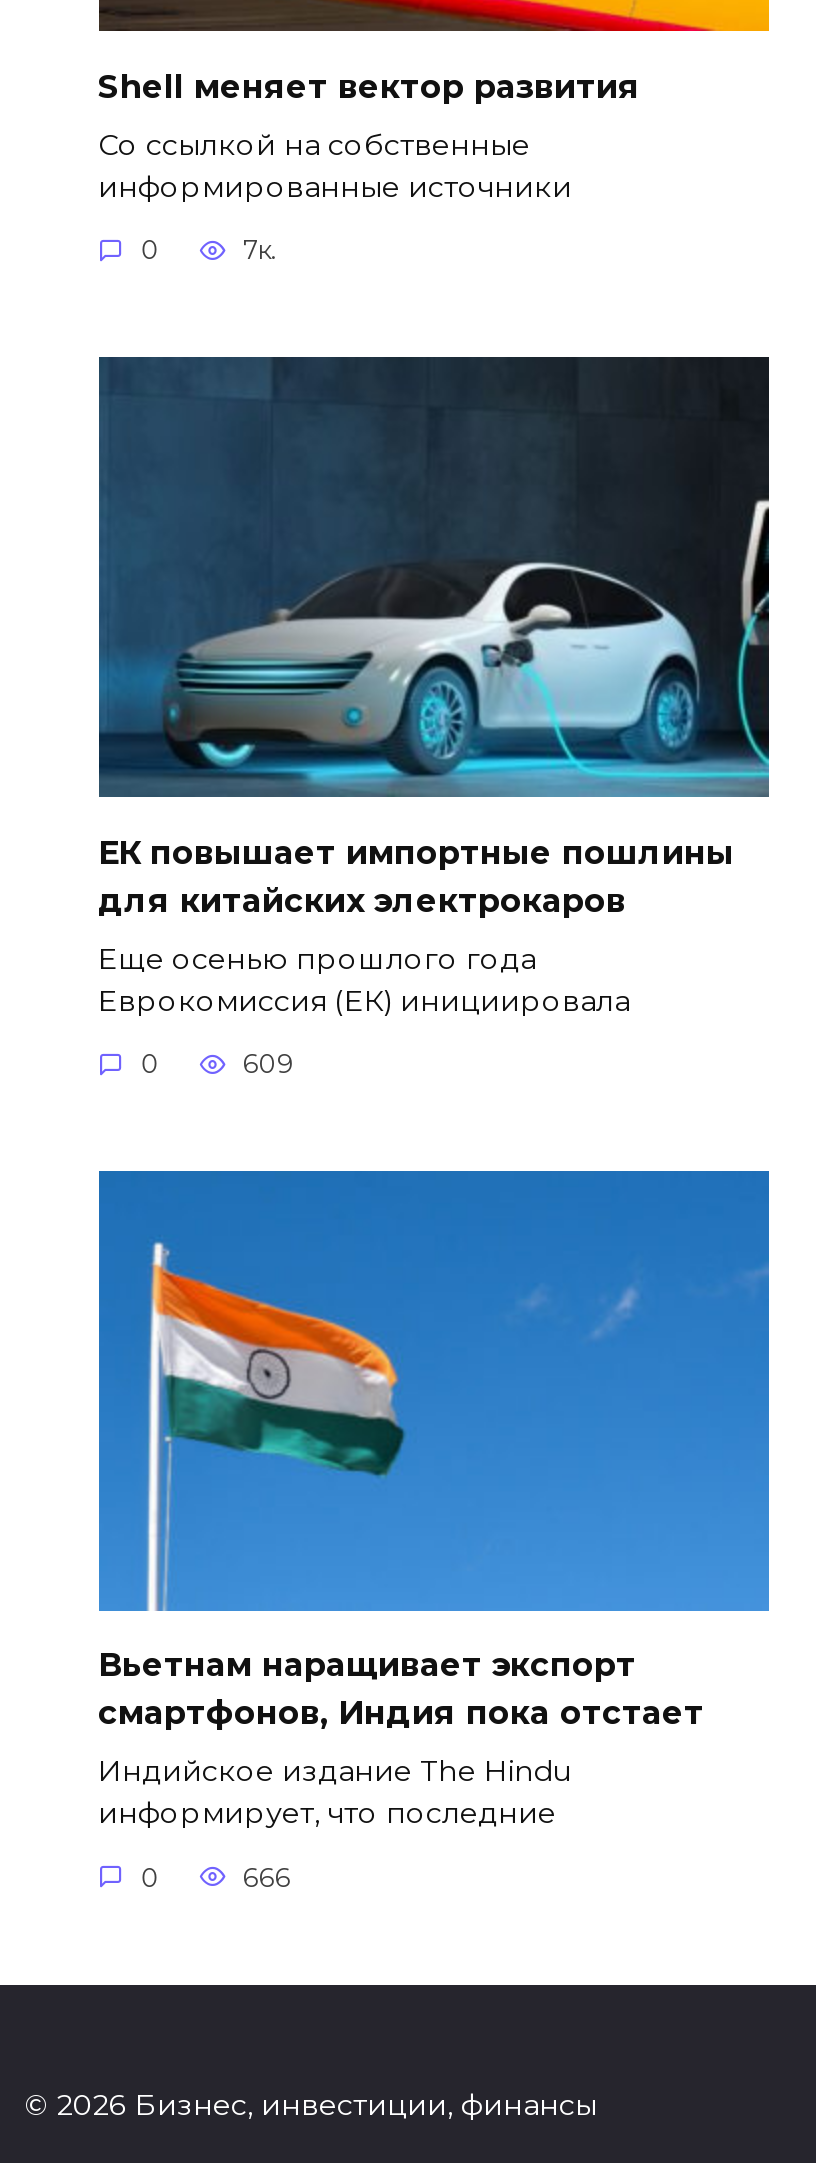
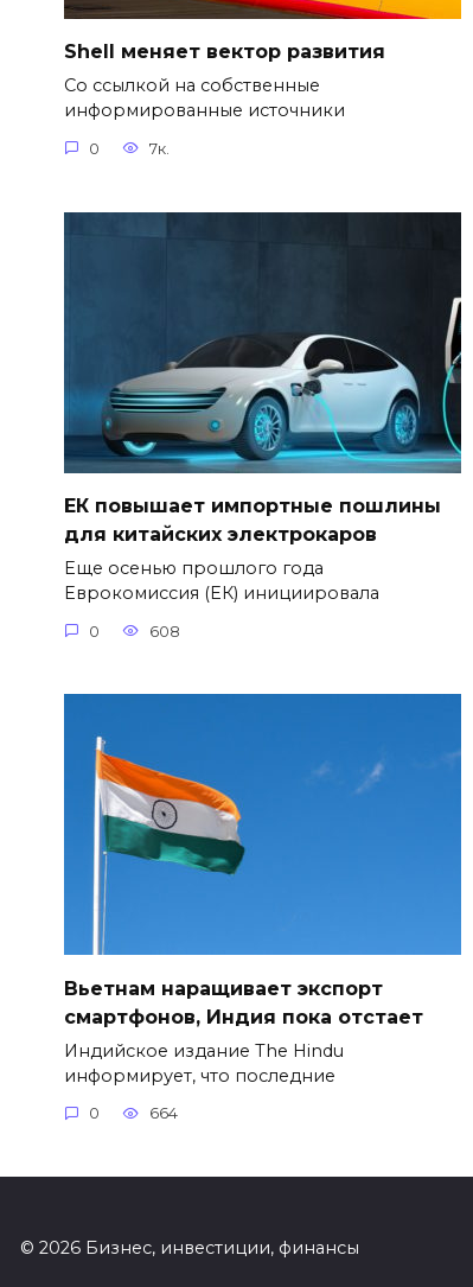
[243,1049,293,1079] 609 -> [149,622,180,640] 608
[243,1863,291,1893] 666 -> [149,1105,178,1122] 664

